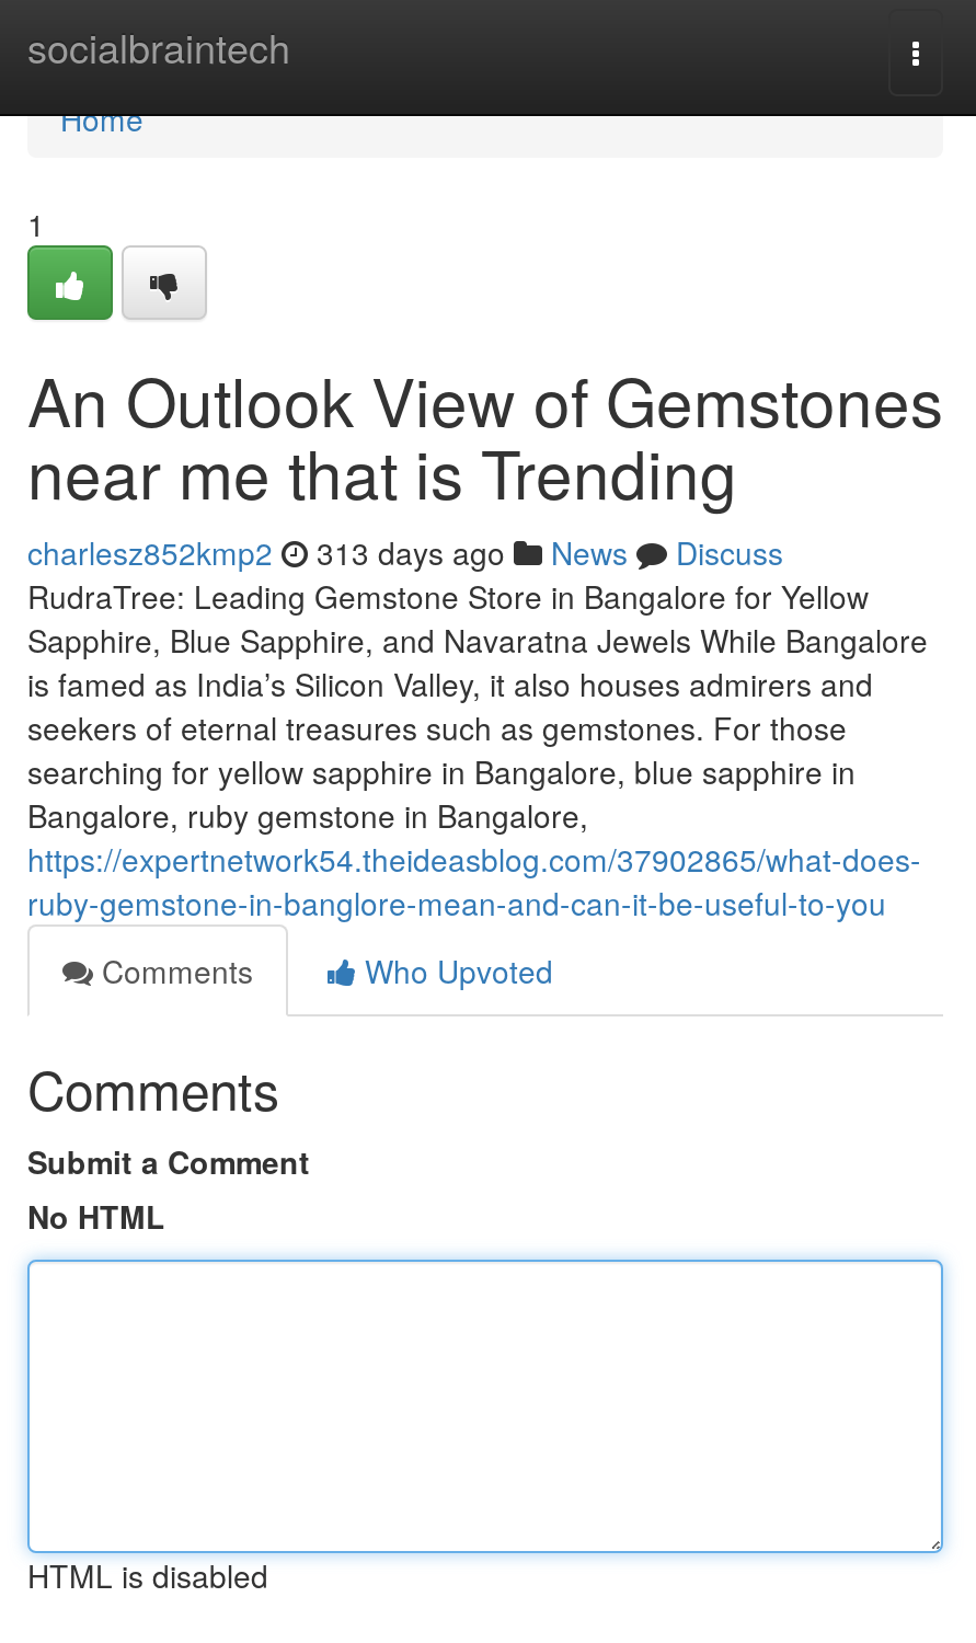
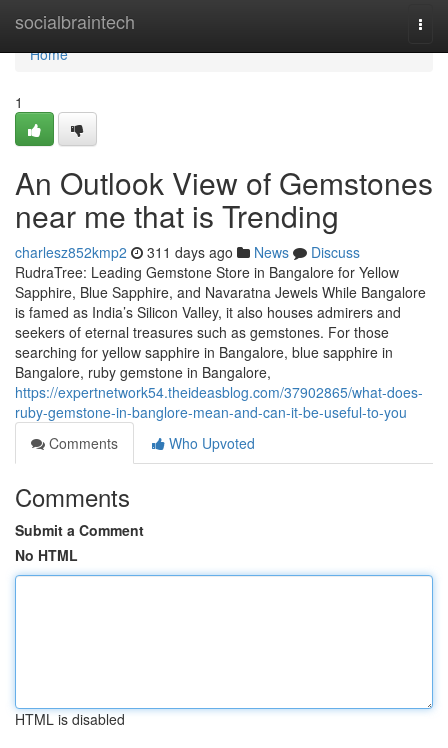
[27,530,783,574] charlesz852kmp2 313 days ago News Discuss -> [15,242,360,262] charlesz852kmp2 311 days ago News Discuss

